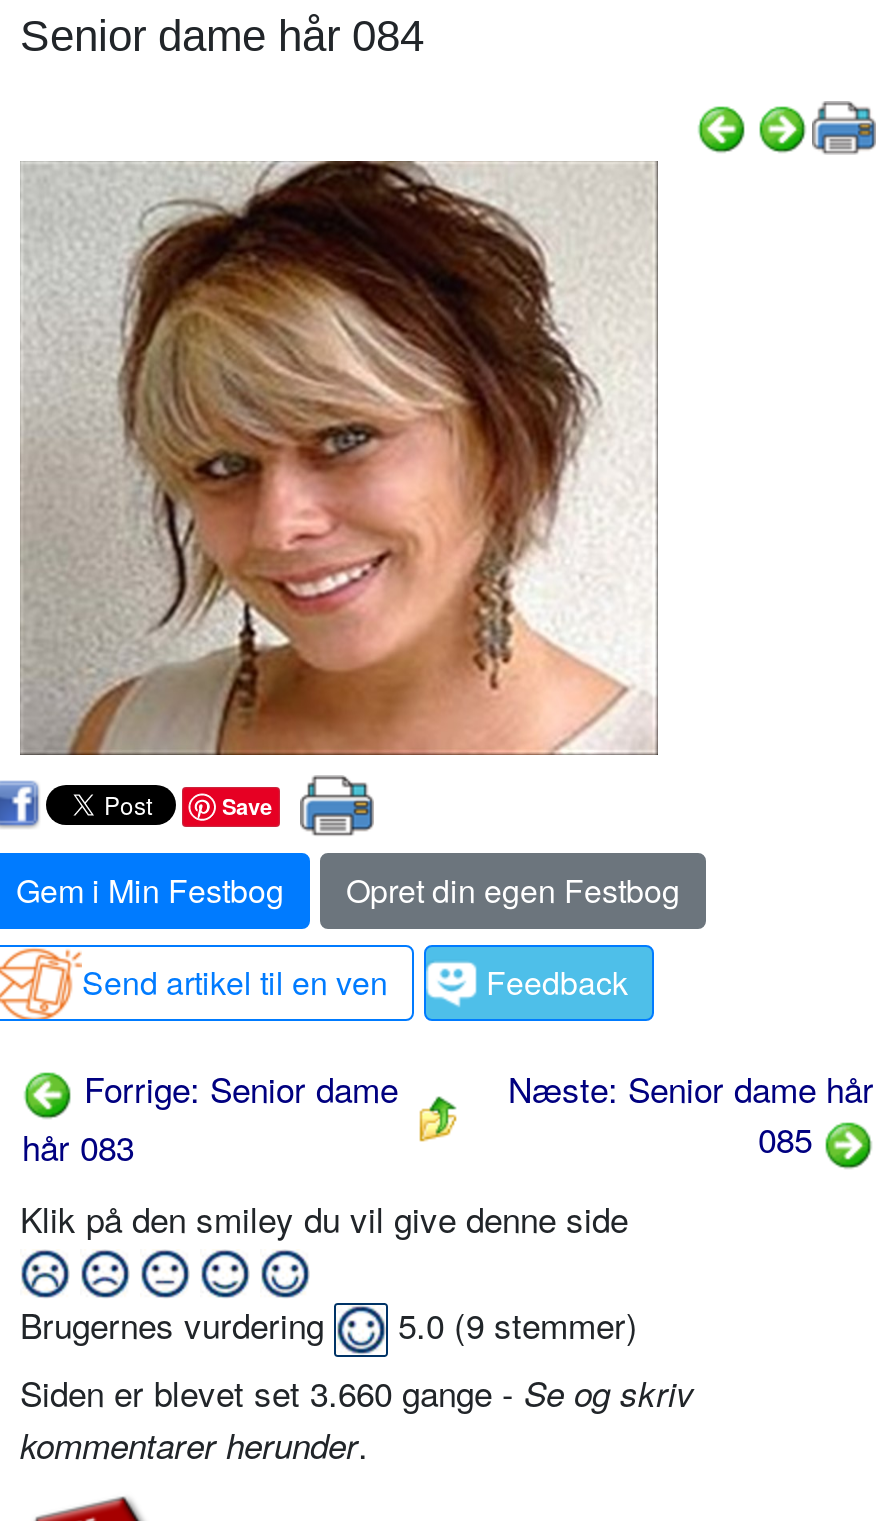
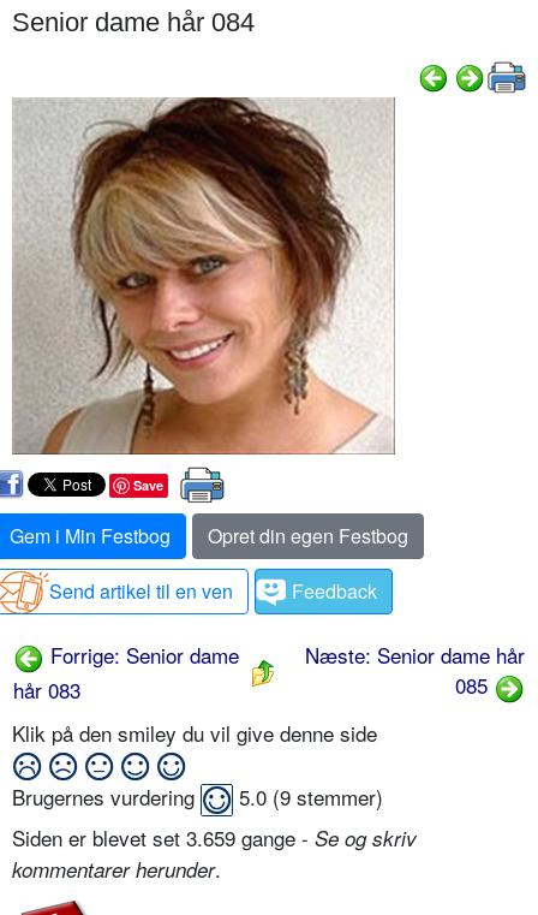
[20,1367,694,1417] Siden er blevet set 3.660 gange - Se og skriv -> [12,823,417,853] Siden er blevet set 3.659 gange - Se og skriv

